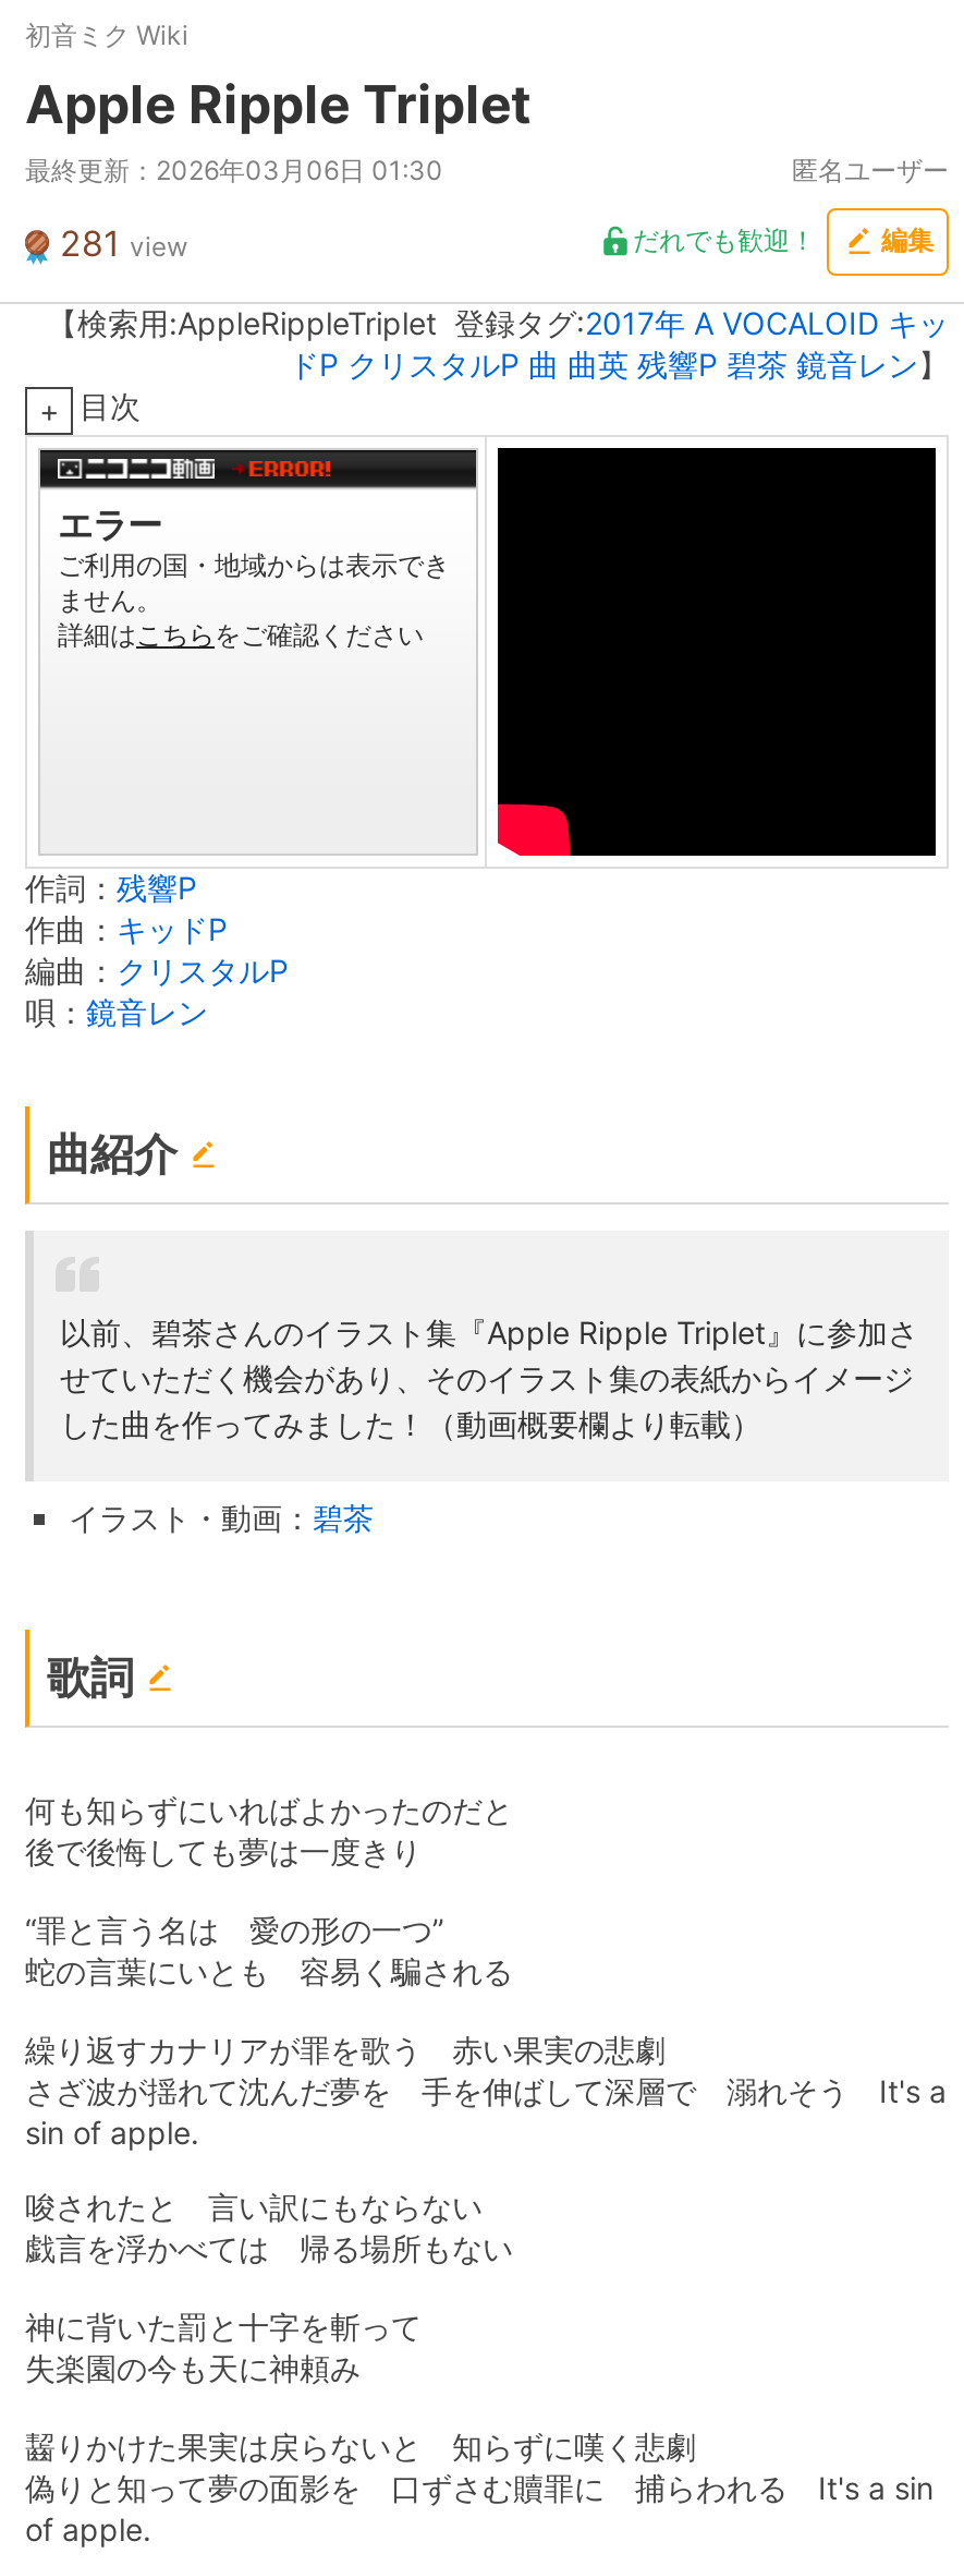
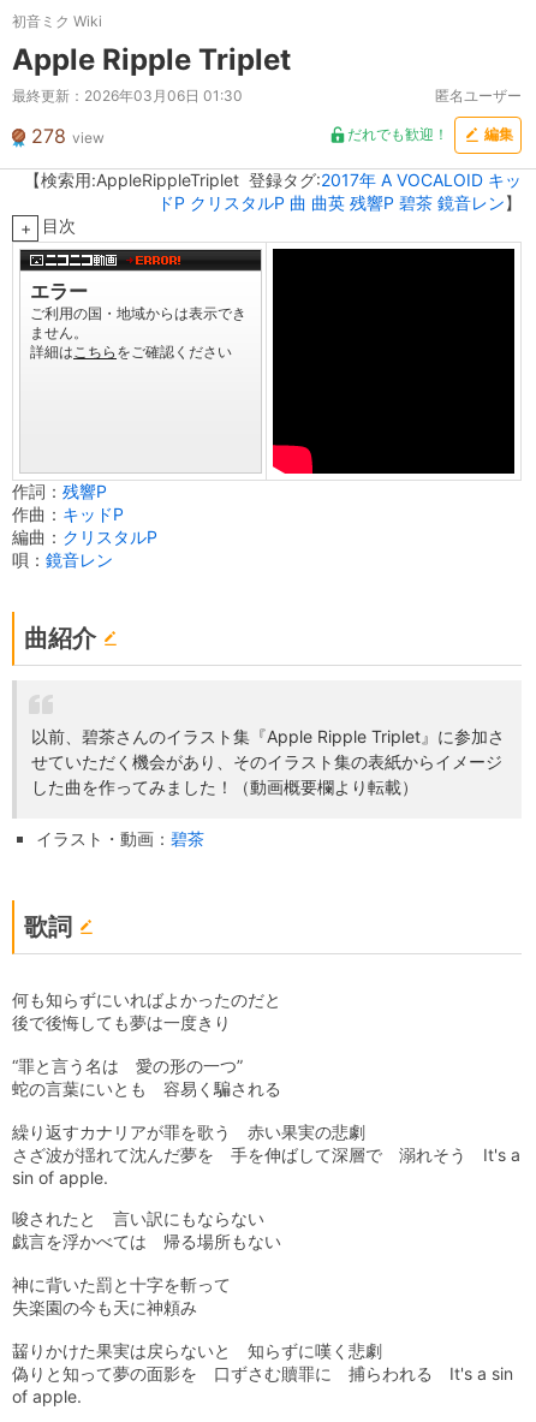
[60,220,188,264] 281 view -> [31,123,105,147] 278 view

